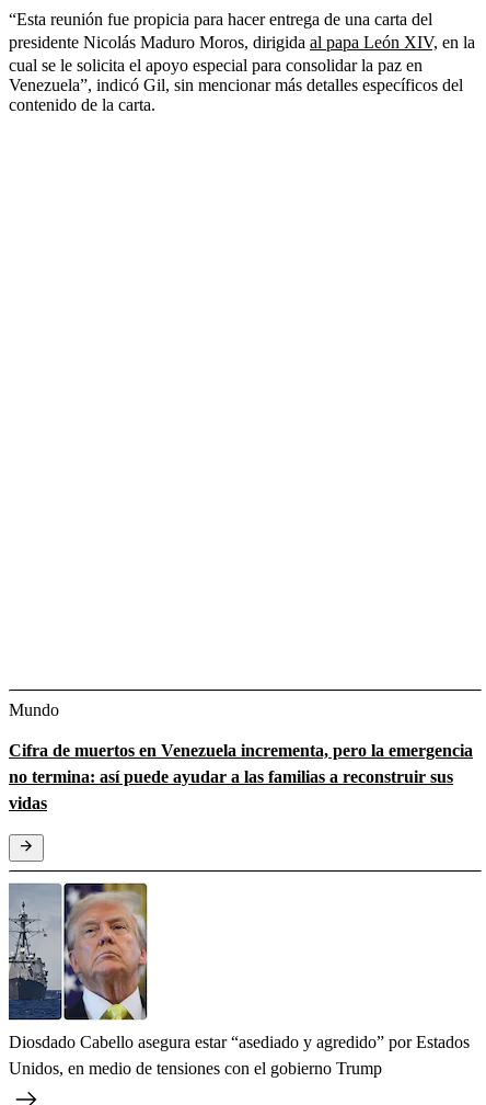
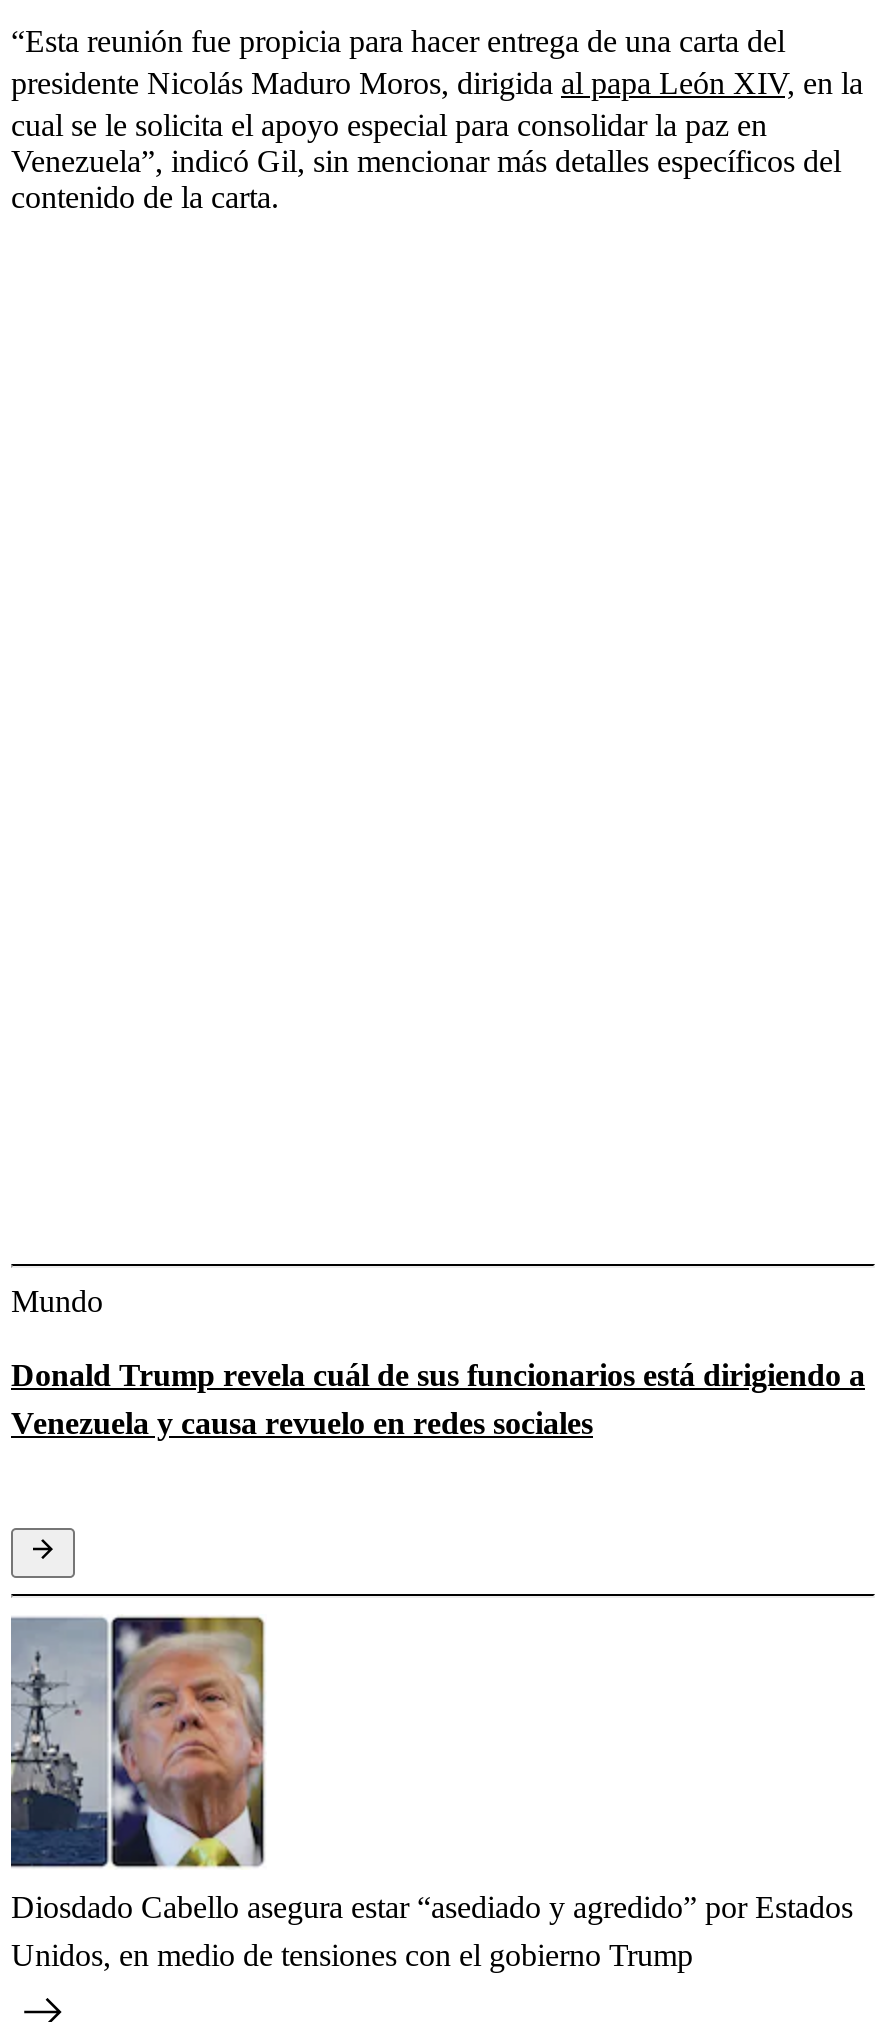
[9,741,473,812] Cifra de muertos en Venezuela incrementa, pero la emergencia | no termina: así puede ayudar a las familias a reconstruir sus | vidas -> [11,1357,865,1439] Donald Trump revela cuál de sus funcionarios está dirigiendo a | Venezuela y causa revuelo en redes sociales

